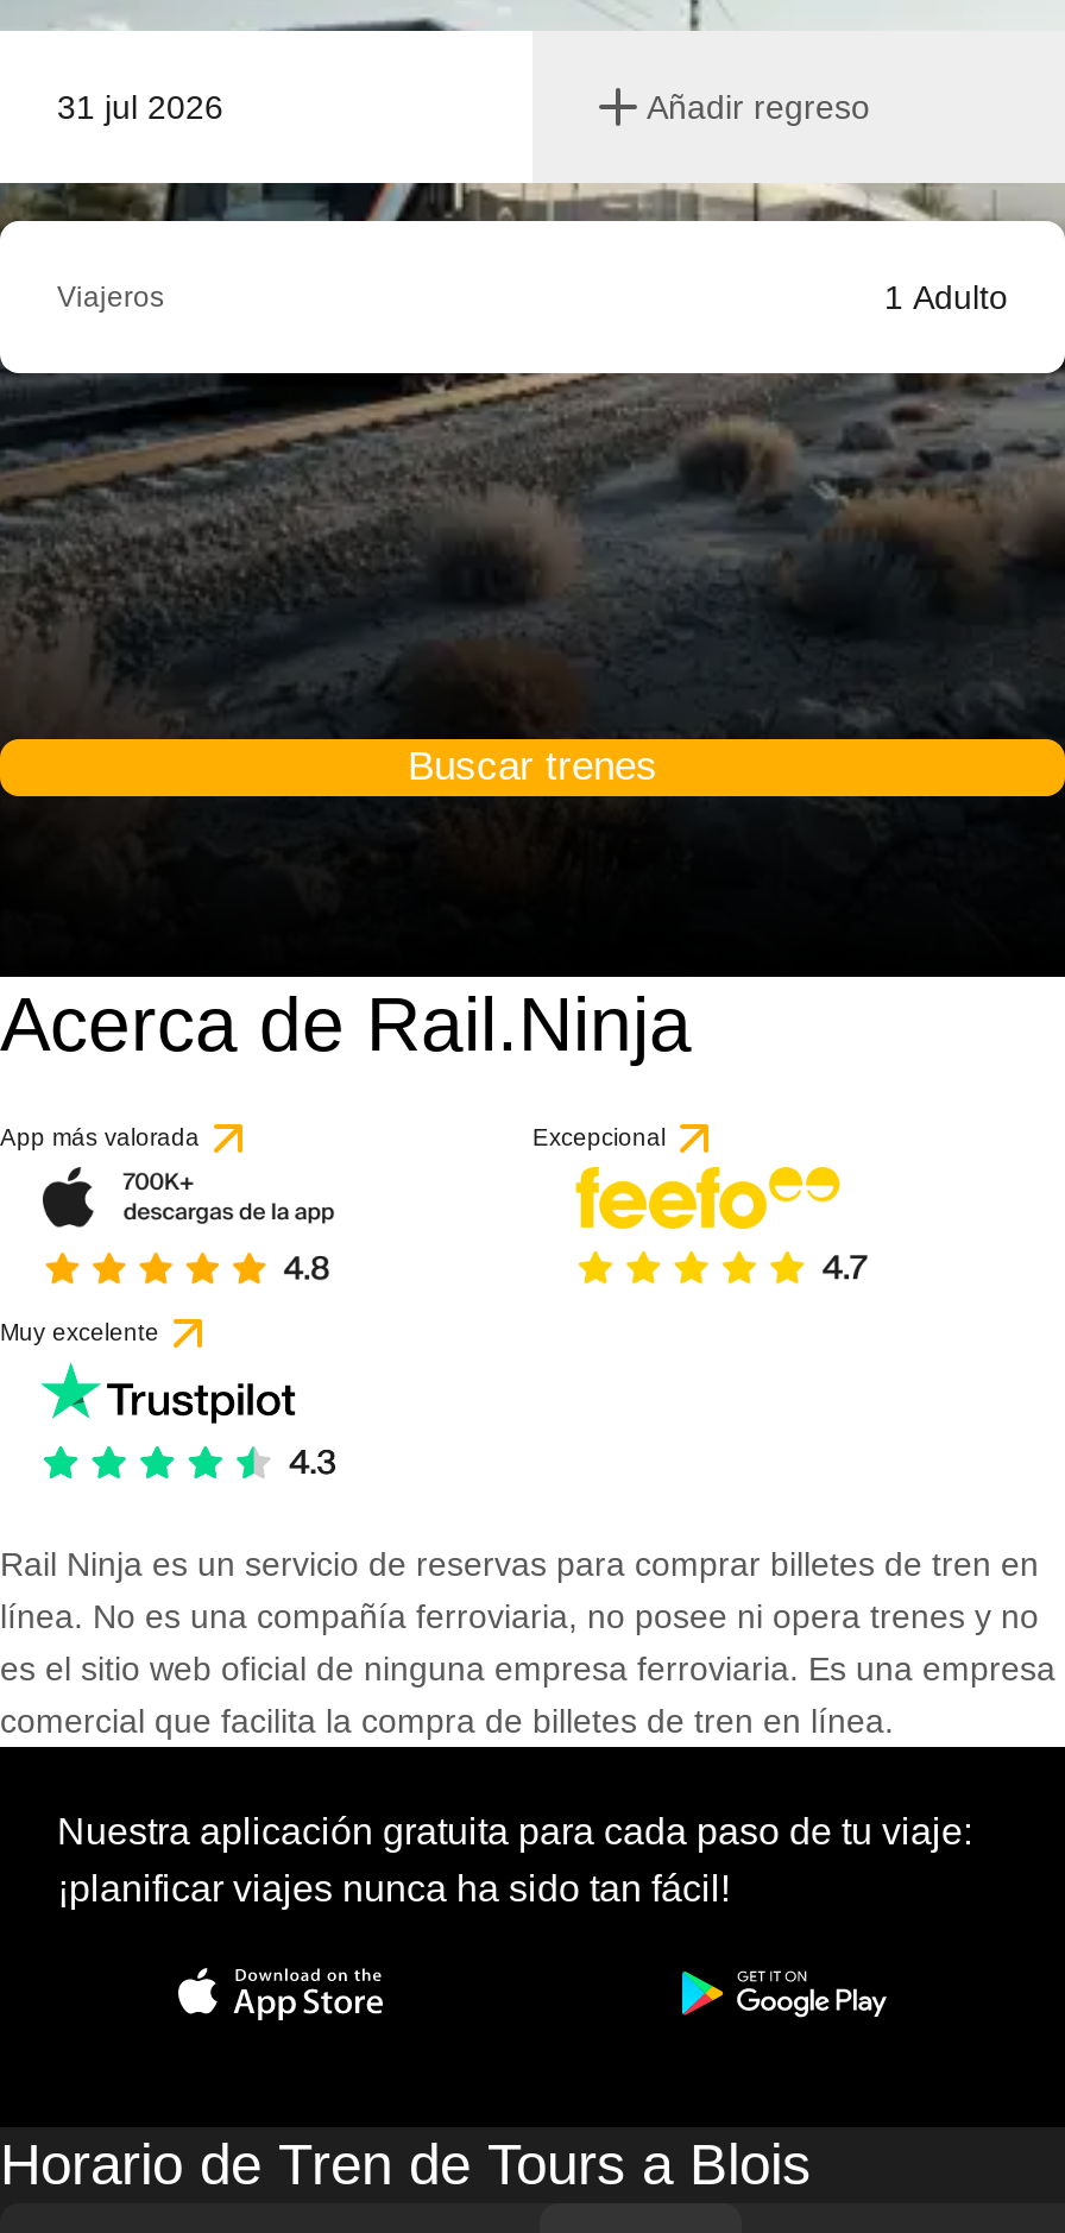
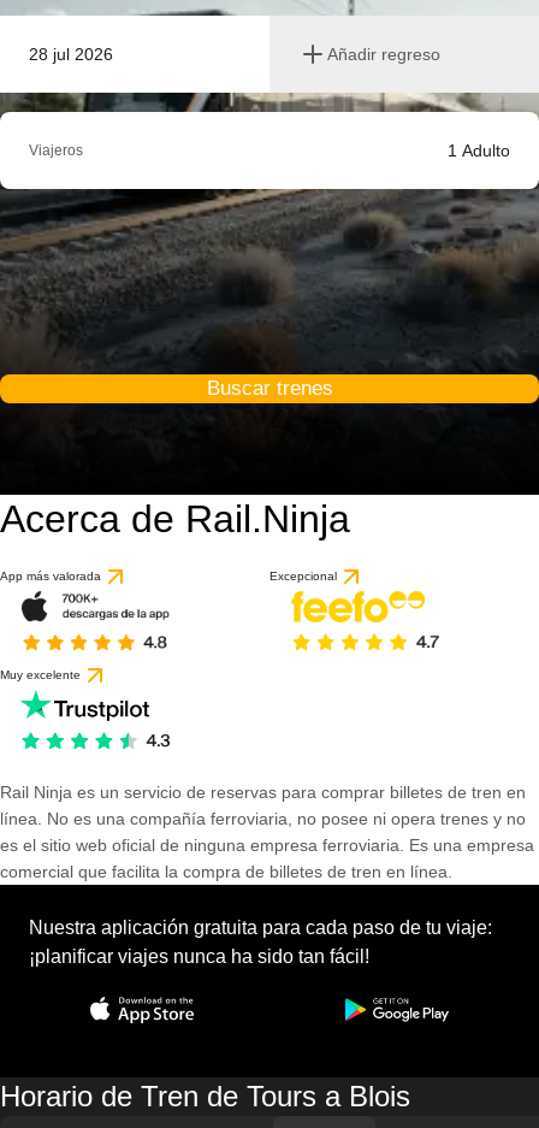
[57,88,223,126] 31 jul 2026 -> [29,45,113,64] 28 jul 2026

